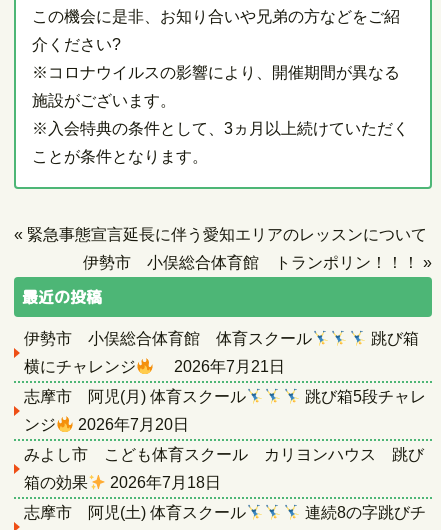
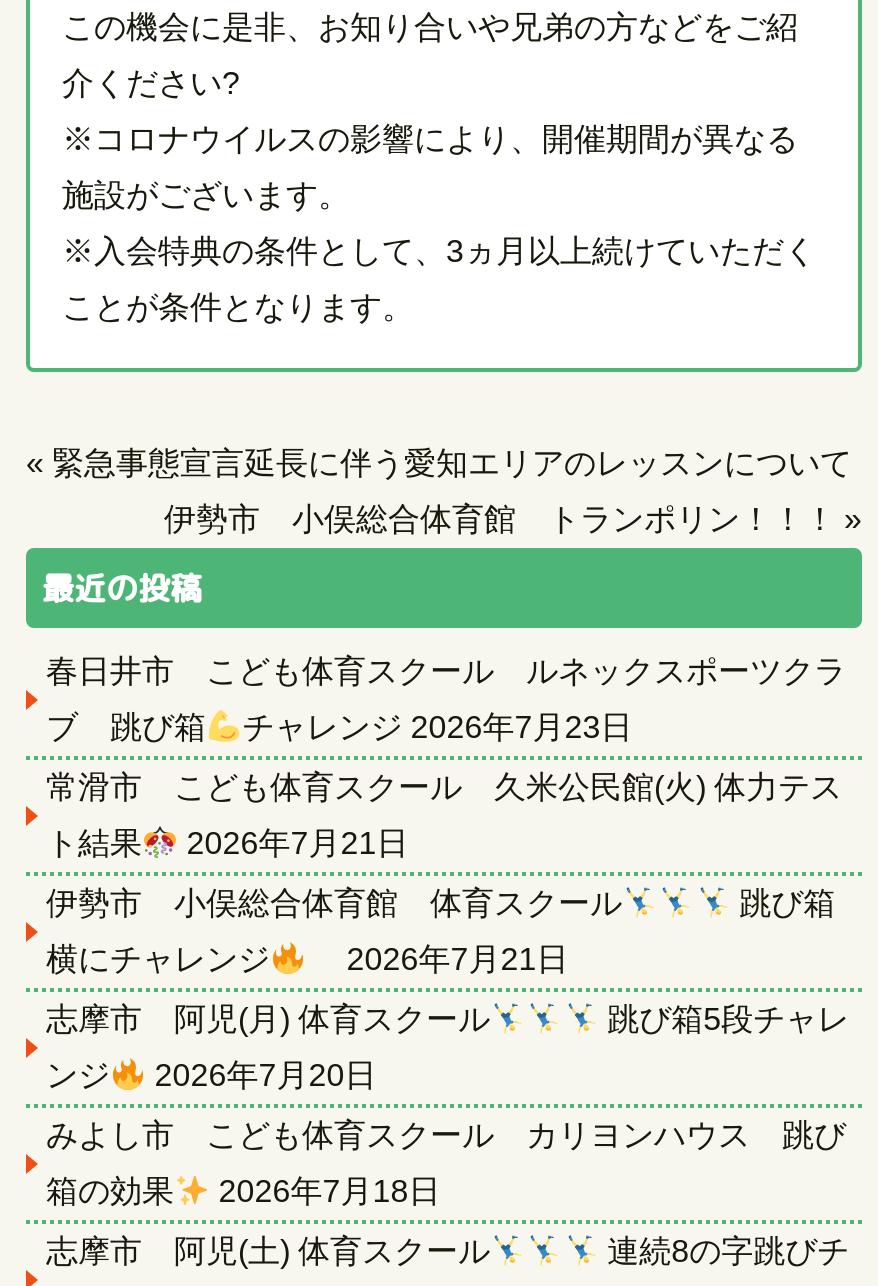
none -> [46,654,846,860] 春日井市 こども体育スクール ルネックスポーツクラ | ブ 跳び箱 | チャレンジ 2026年7月23日 | 常滑市 こども体育スクール 久米公民館(火) 体力テス | ト結果 | 2026年7月21日

